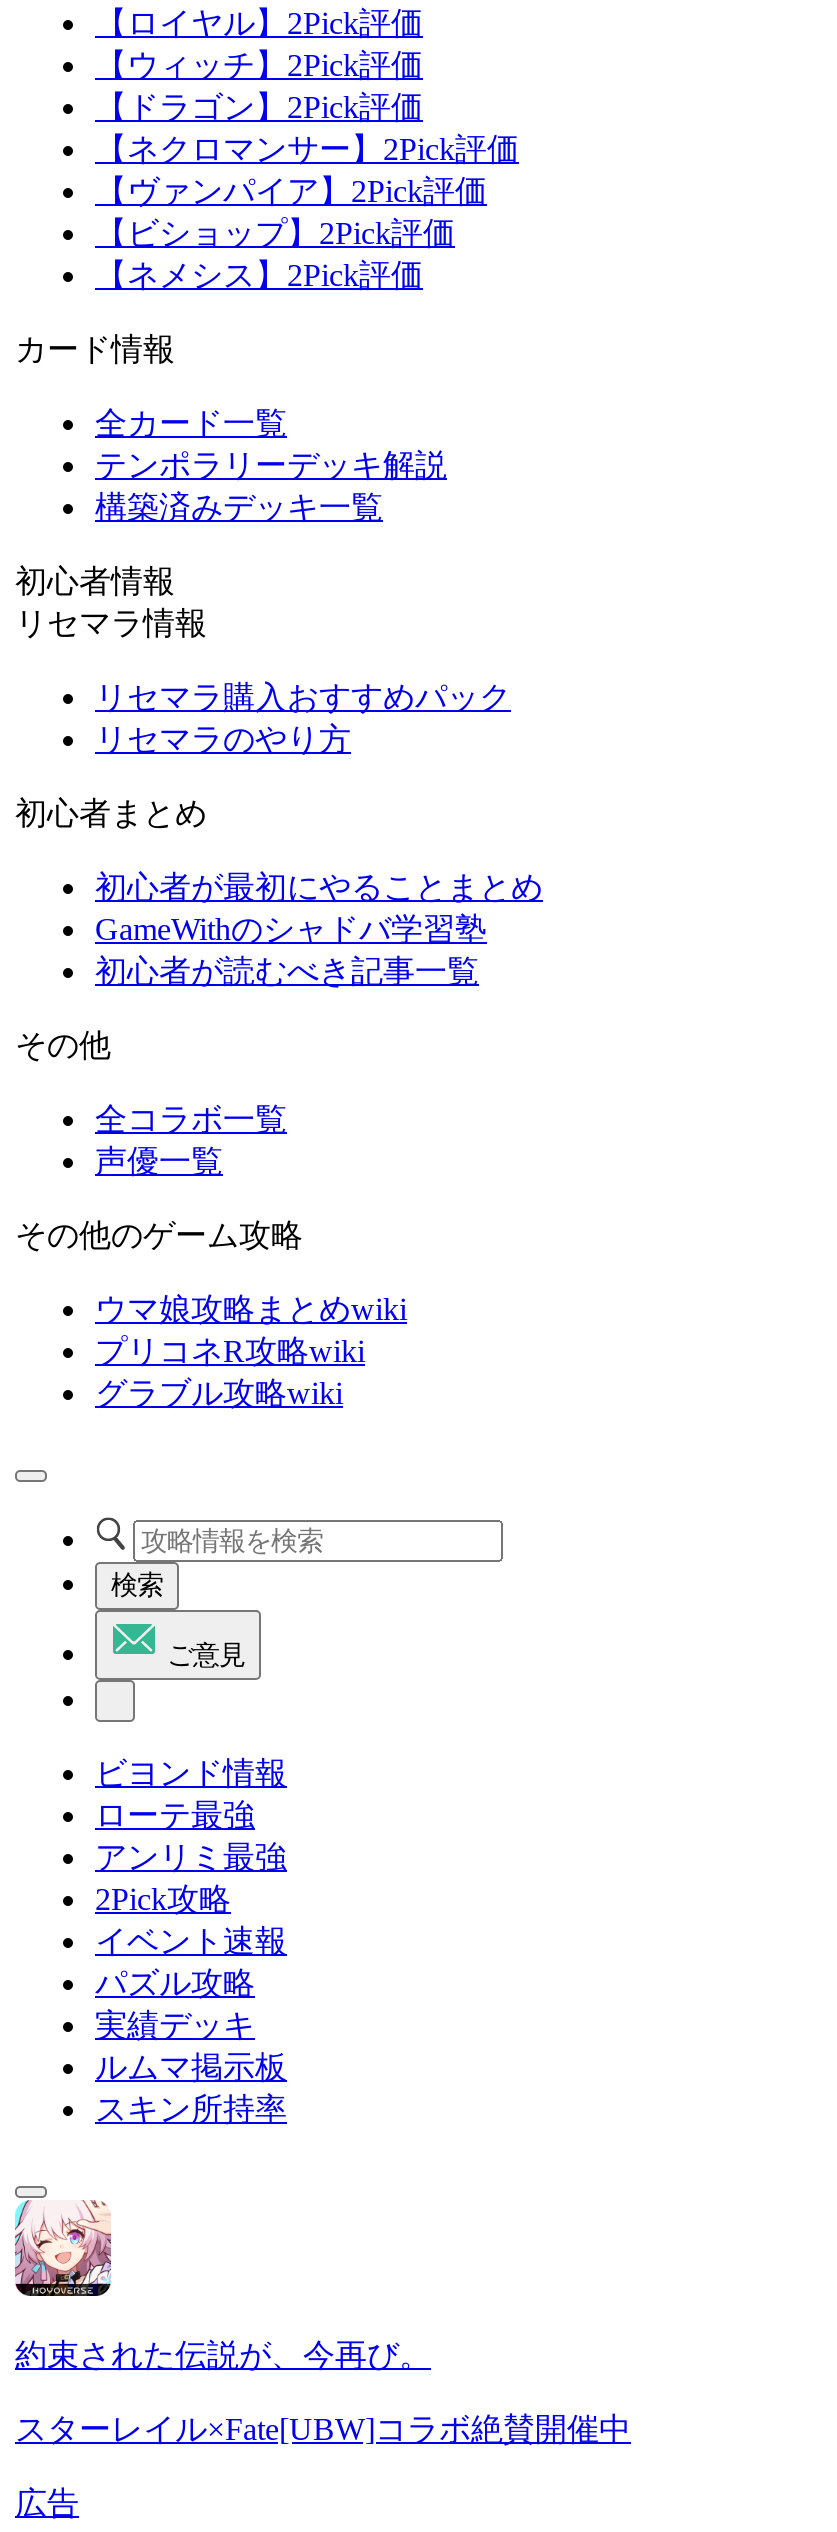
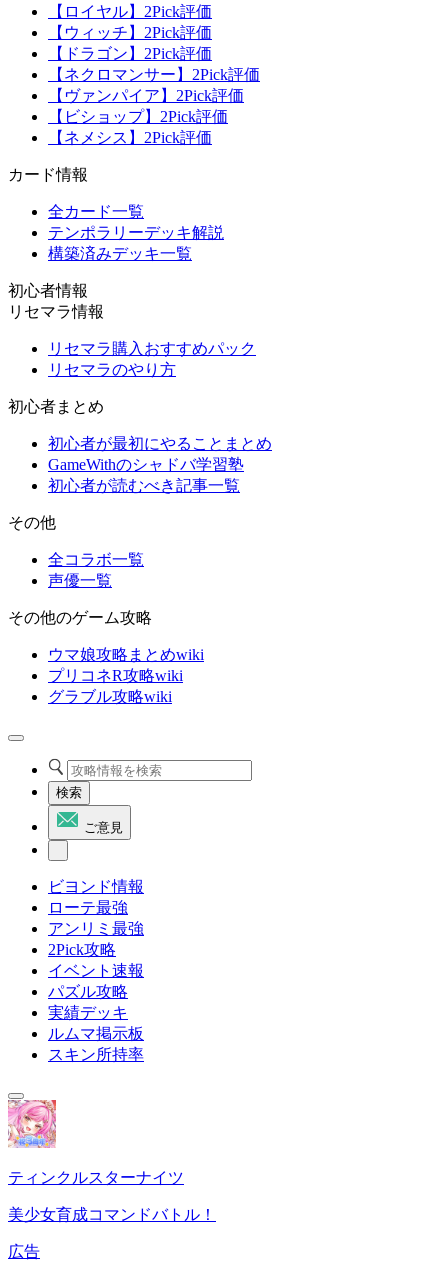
[13,2198,431,2372] [image] | 約束された伝説が、今再び。 -> [7,1099,184,1186] [image] | ティンクルスターナイツ
[15,2412,631,2446] スターレイル×Fate[UBW]コラボ絶賛開催中 -> [8,1206,216,1223] 美少女育成コマンドバトル！

